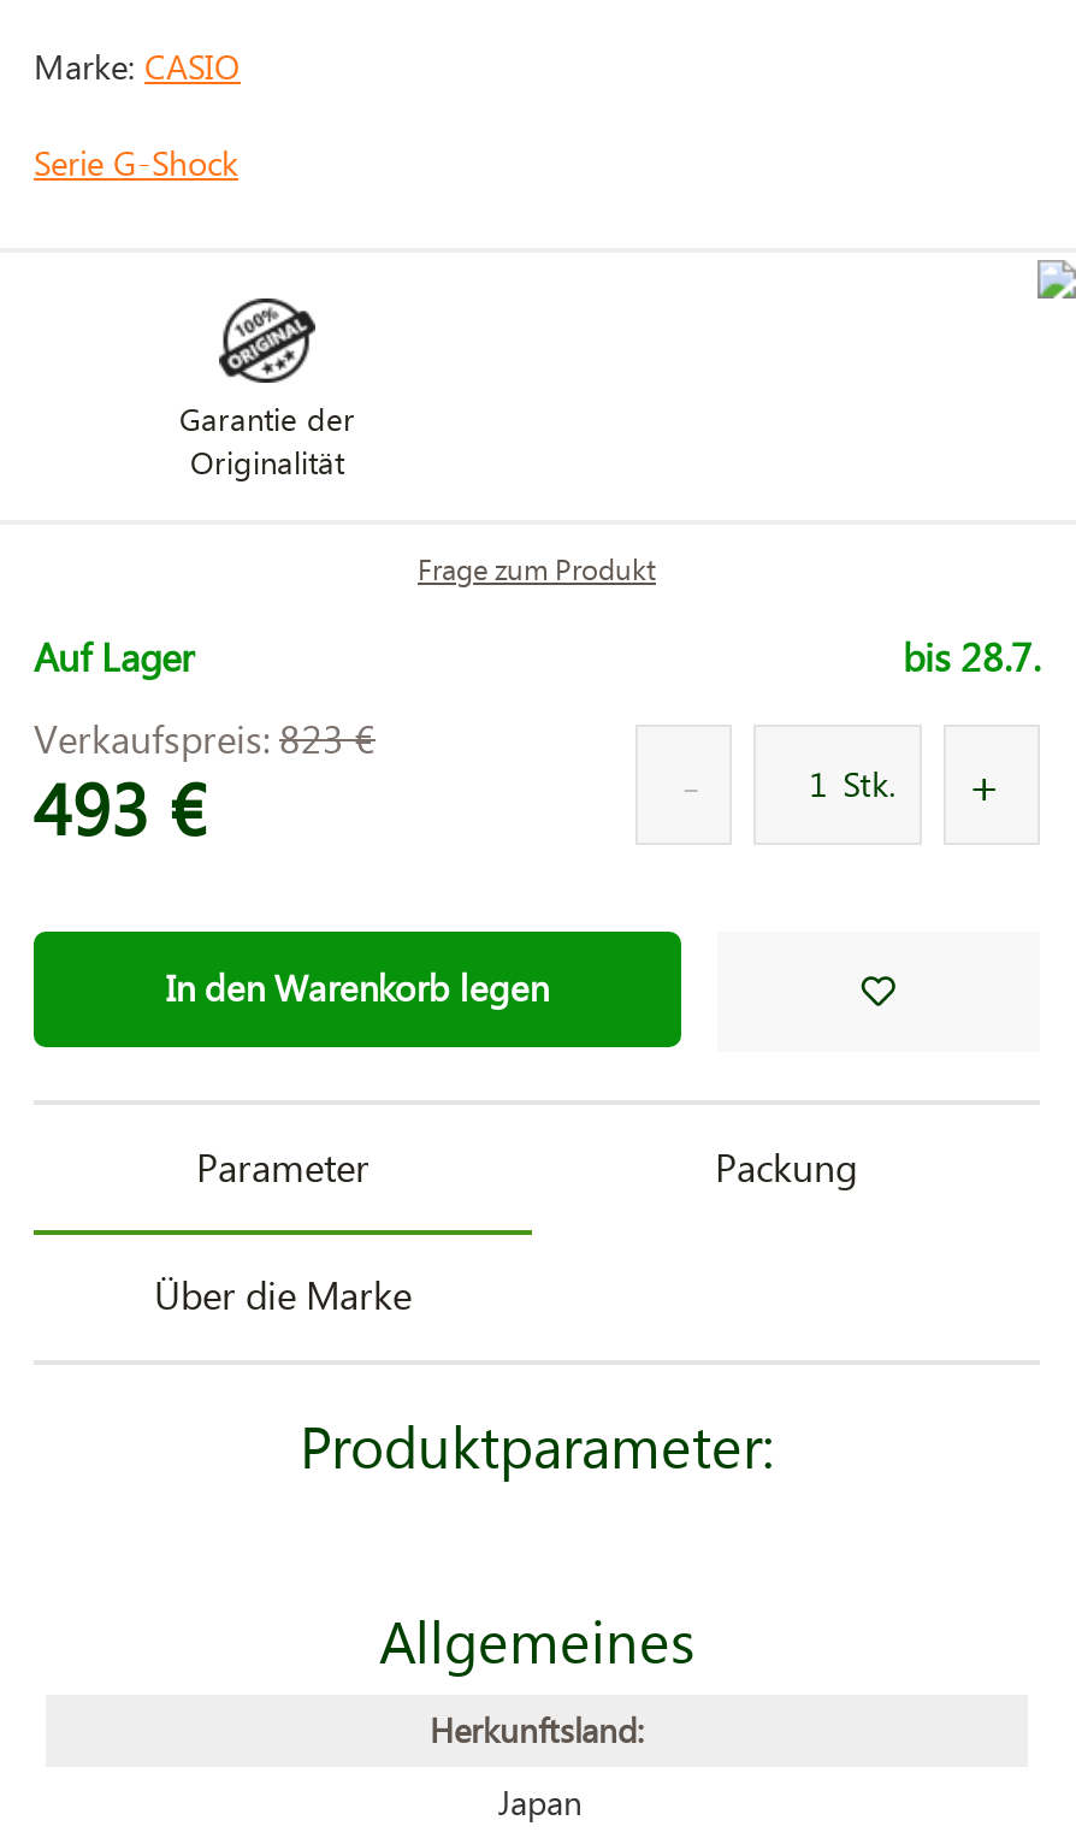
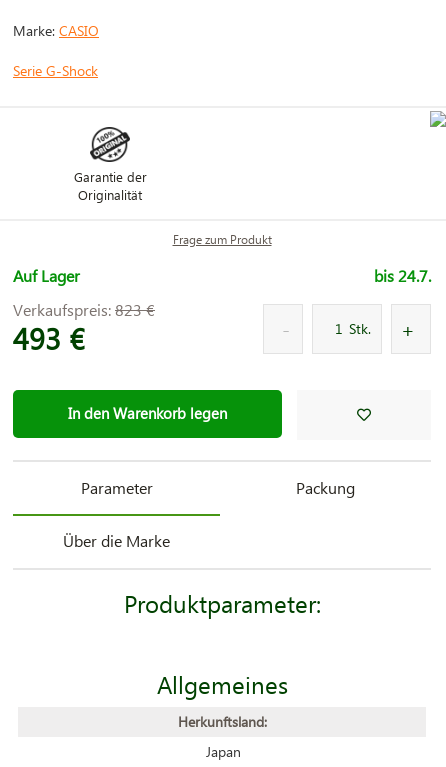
[903,630,1040,680] bis 28.7. -> [374,265,431,286] bis 24.7.

